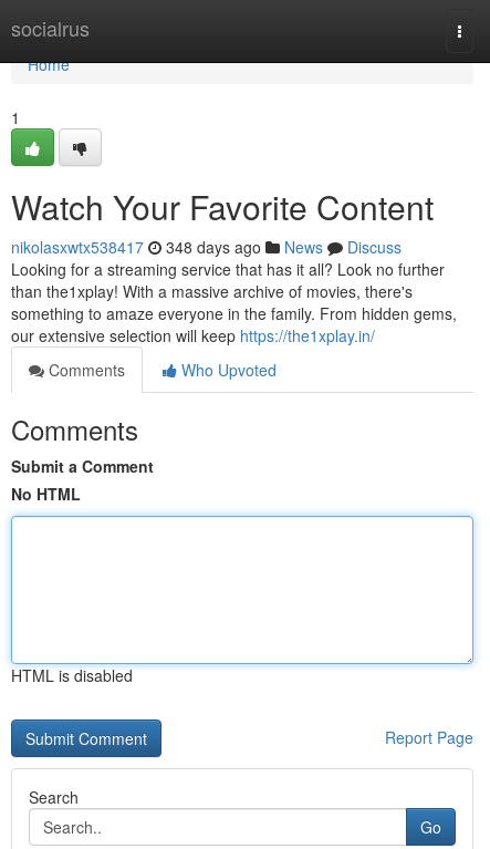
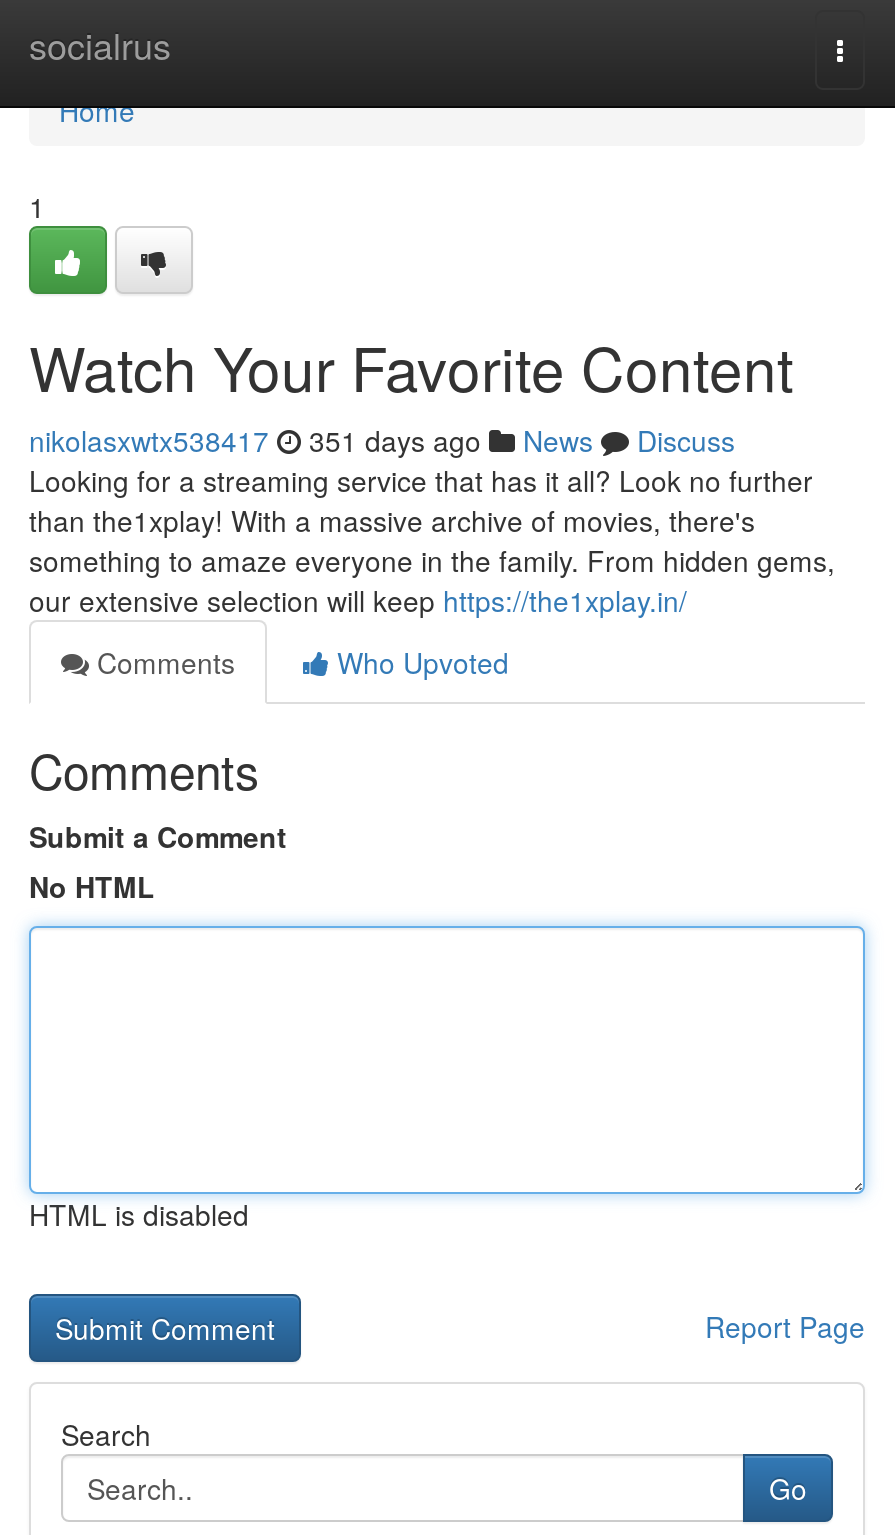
[11,236,402,258] nikolasxwtx538417 348 days ago News Discuss -> [29,420,735,460] nikolasxwtx538417 351 days ago News Discuss

